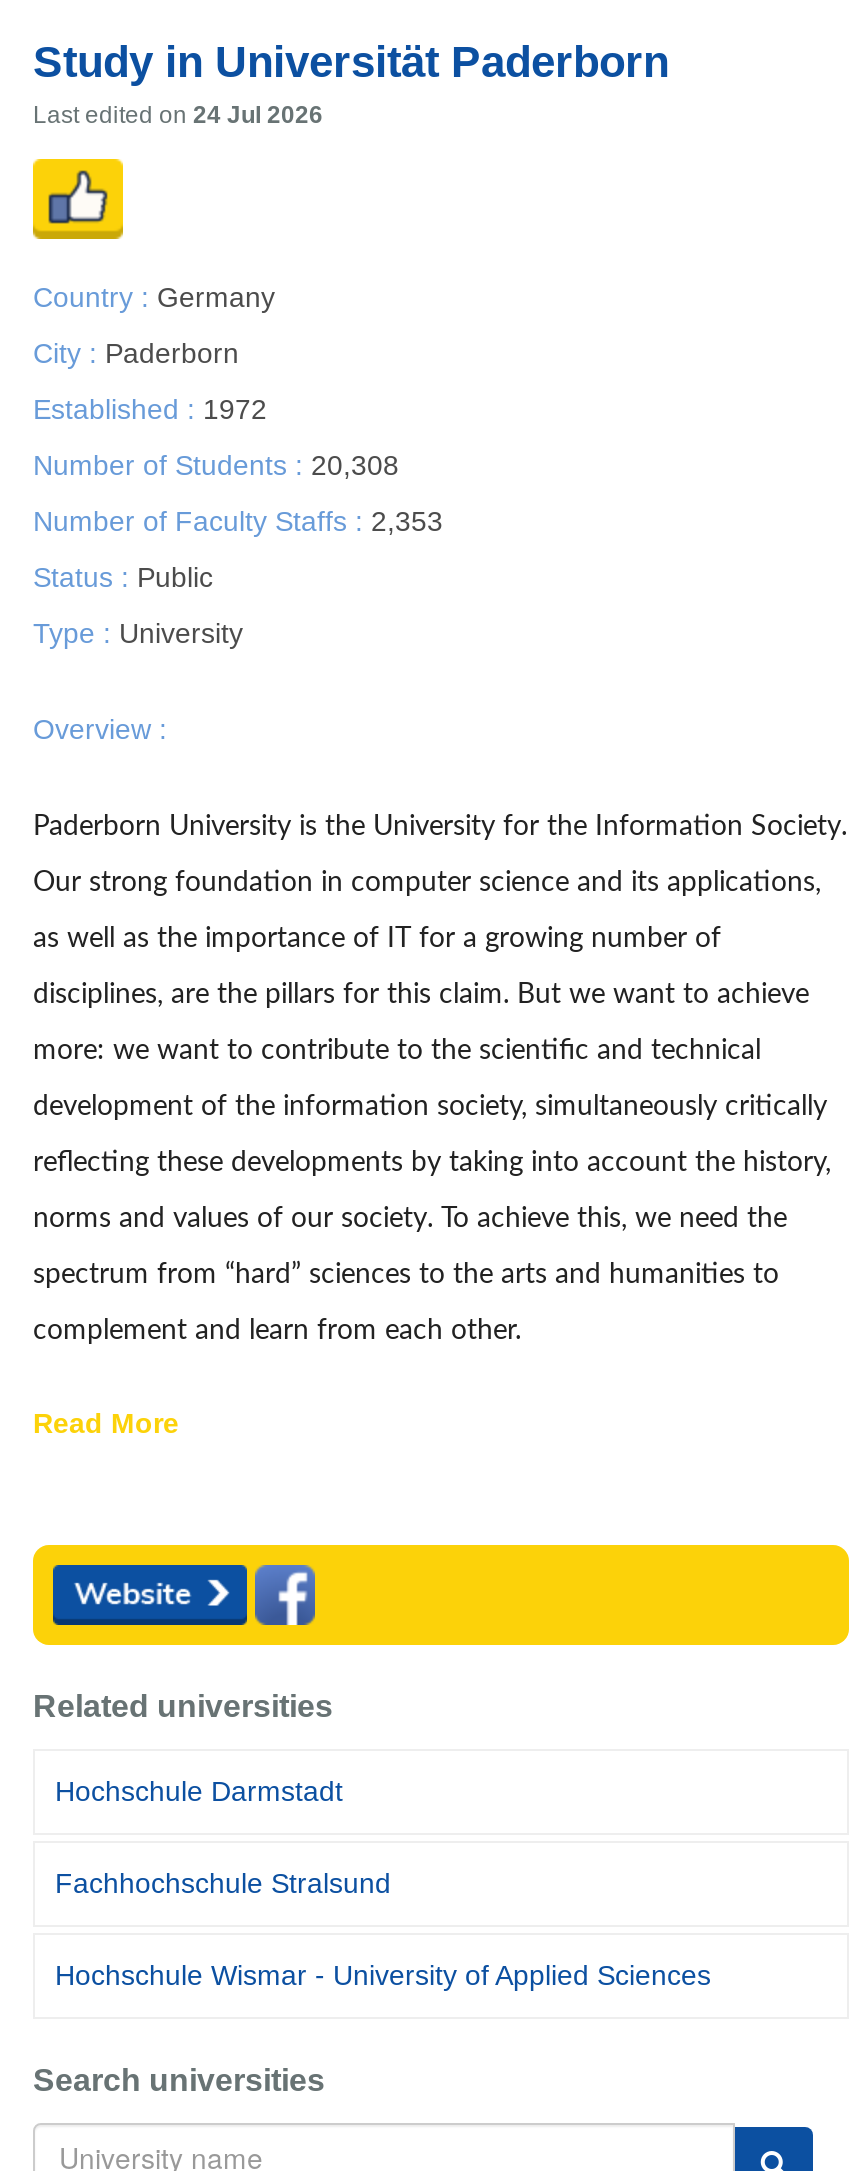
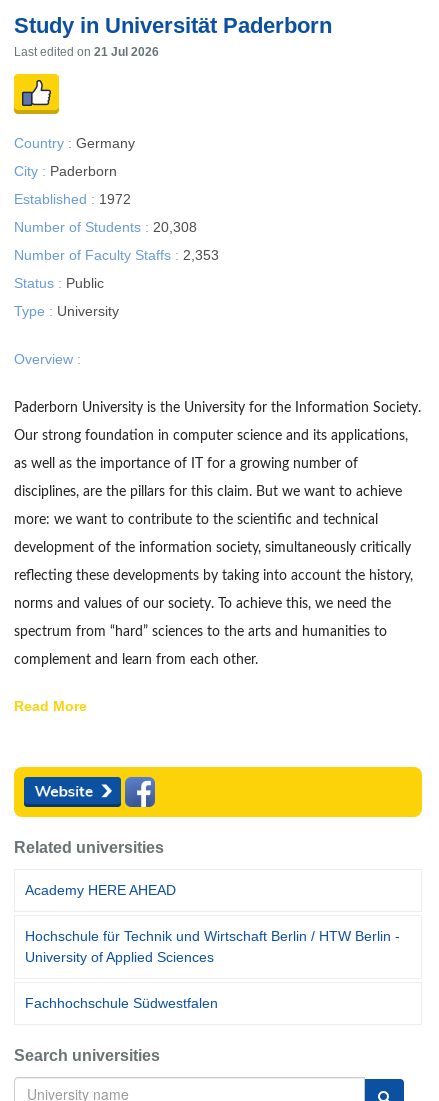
[33,101,323,129] Last edited on 24 Jul 2026 -> [14,45,159,59] Last edited on 21 Jul 2026
[55,1775,343,1807] Hochschule Darmstadt -> [25,882,176,898] Academy HERE AHEAD
[55,1867,391,1899] Fachhochschule Stralsund -> [25,928,400,965] Hochschule für Technik und Wirtschaft Berlin / HTW Berlin - | University of Applied Sciences
[55,1959,711,1991] Hochschule Wismar - University of Applied Sciences -> [25,995,218,1011] Fachhochschule Südwestfalen

